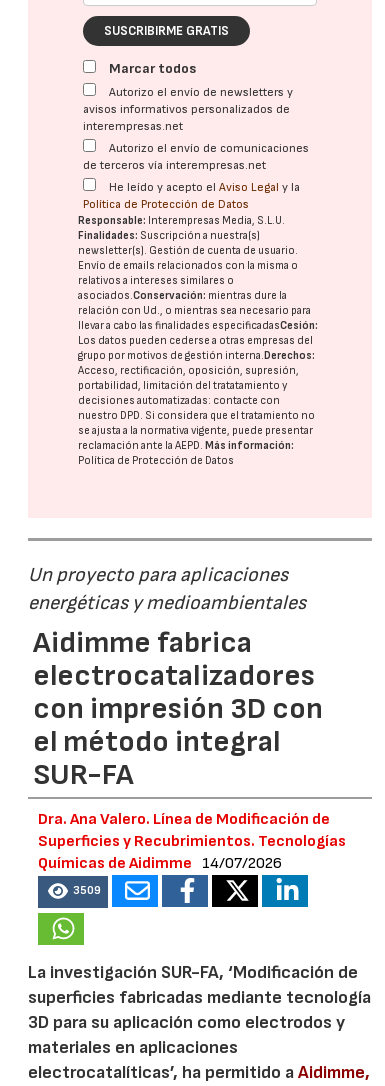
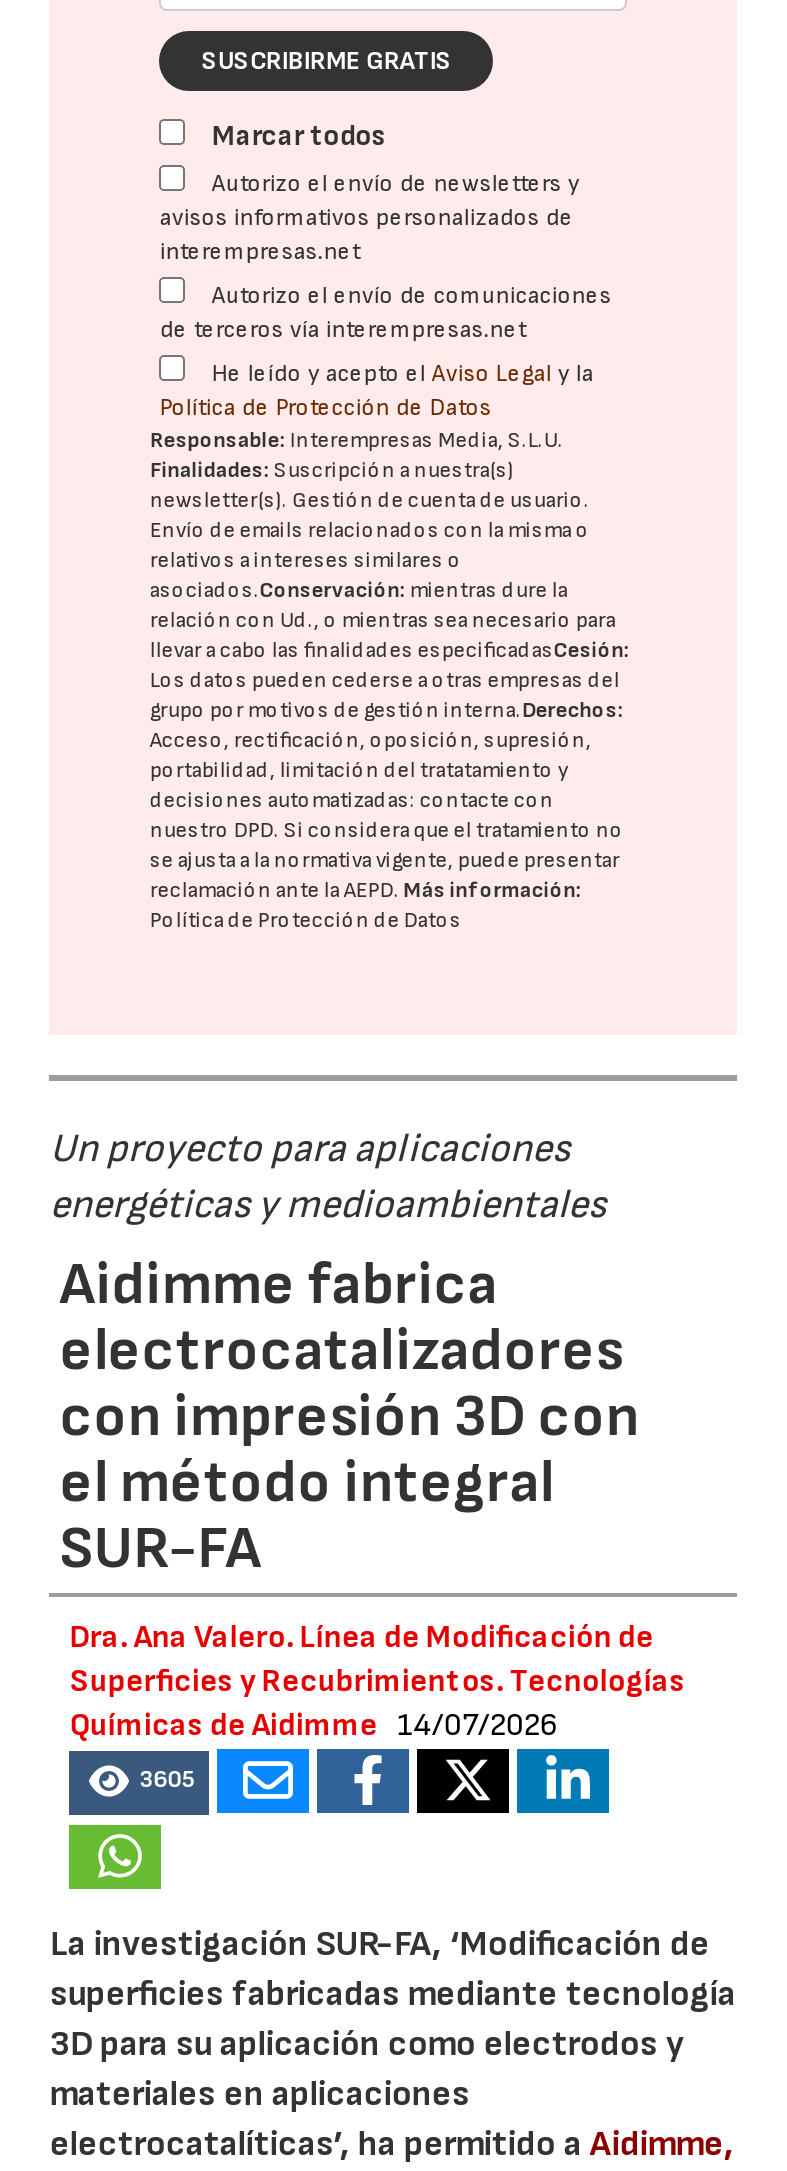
[73,883,101,898] 3509 -> [140,1765,196,1795] 3605

